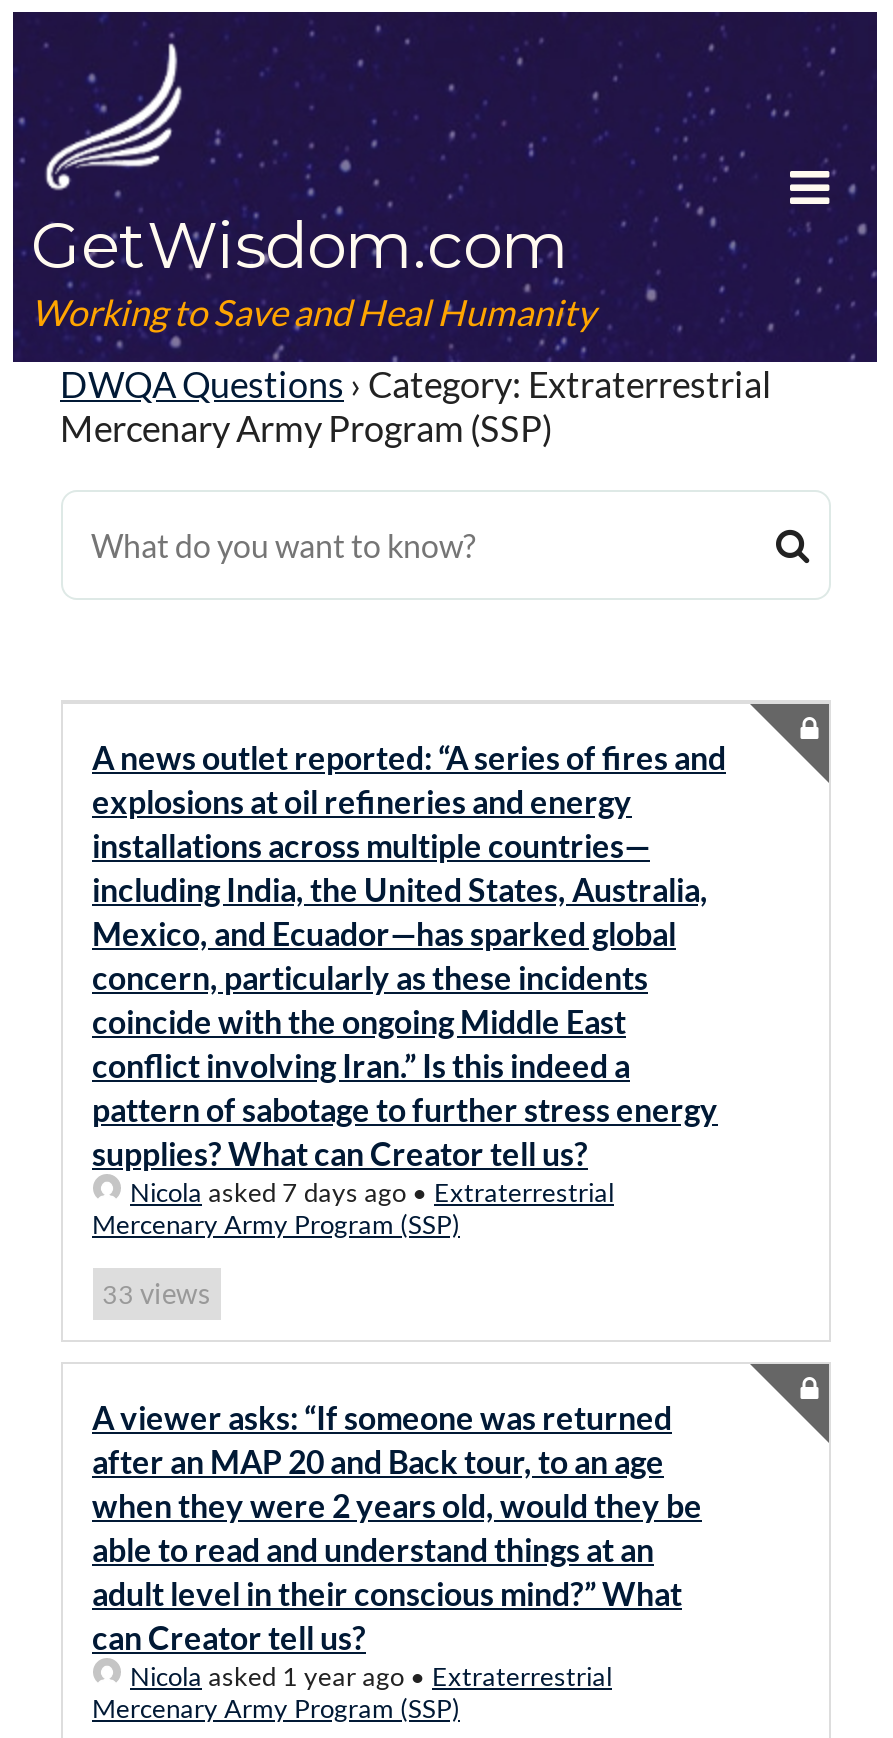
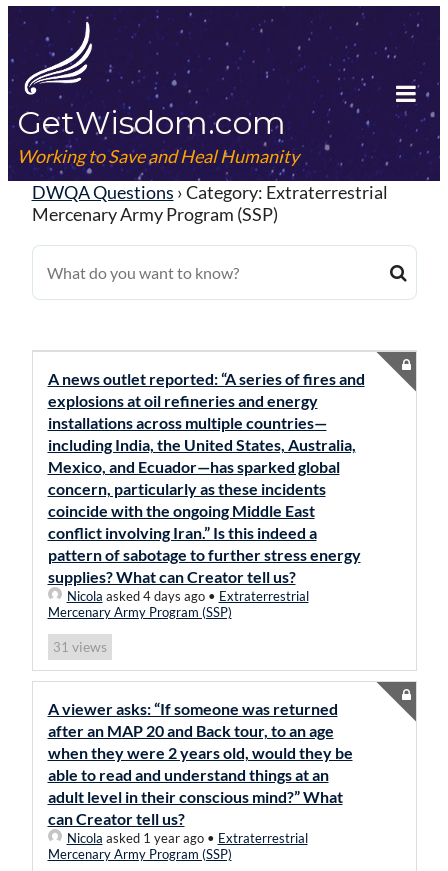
[130,1176,614,1208] Nicola asked 7 days ago • Extraterrestrial -> [66,588,308,604] Nicola asked 4 days ago • Extraterrestrial
[102,1276,210,1310] 33 views -> [52,638,106,655] 31 views

